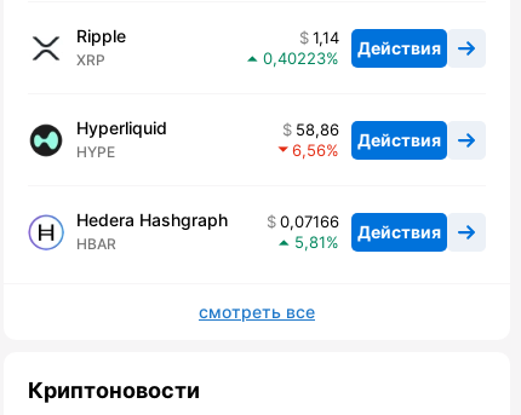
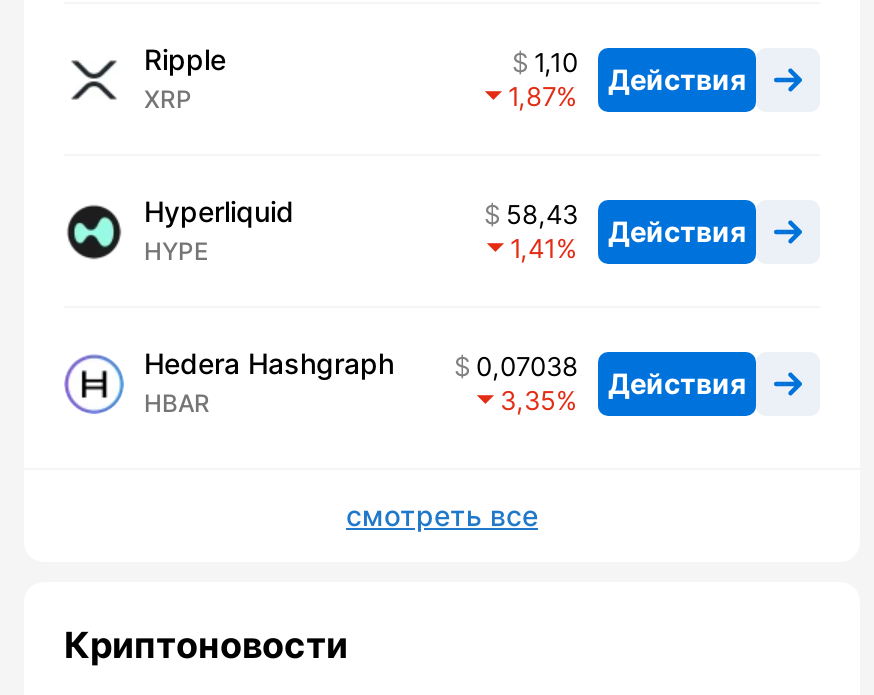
[313,28,441,58] 1,14 Действия -> [534,47,746,96] 1,10 Действия
[263,49,326,68] 0,40223 -> [508,81,556,113] 1,87
[296,120,441,150] 58,86 Действия -> [506,199,746,248] 58,43 Действия
[292,141,326,160] 6,56 -> [510,233,556,265] 1,41
[280,212,441,242] 0,07166 Действия -> [476,351,746,400] 0,07038 Действия
[294,233,326,252] 5,81 -> [500,385,556,417] 3,35

